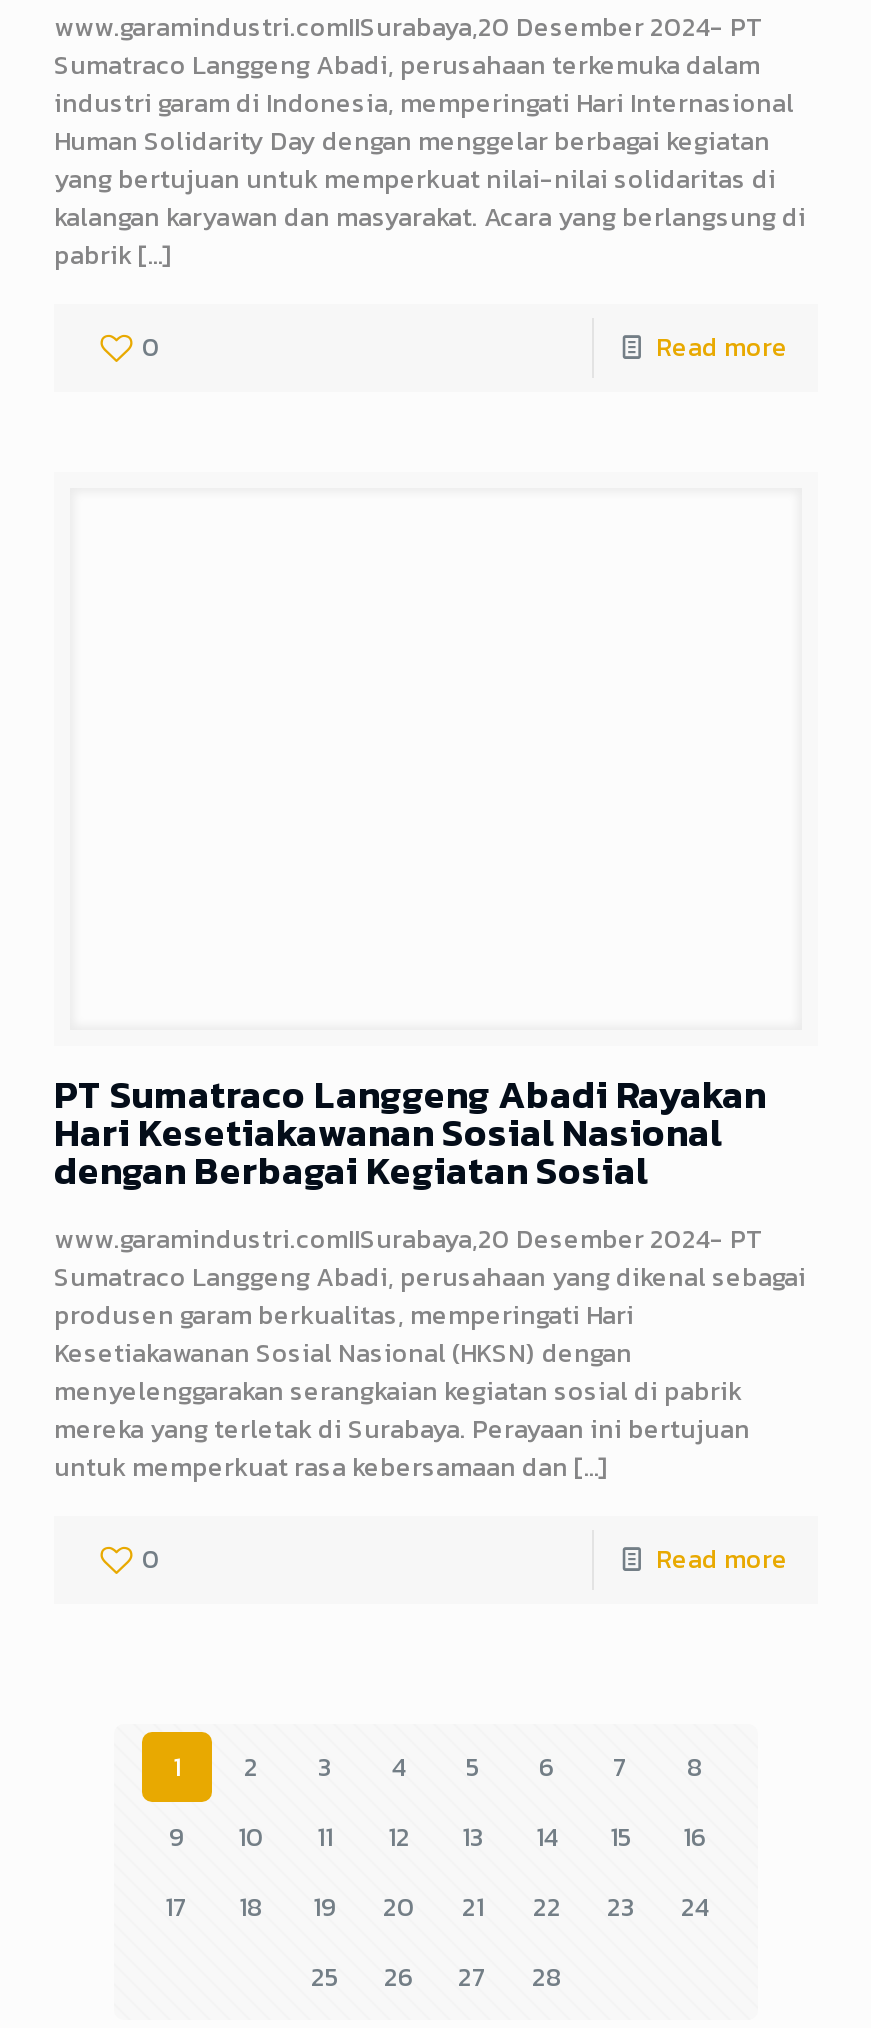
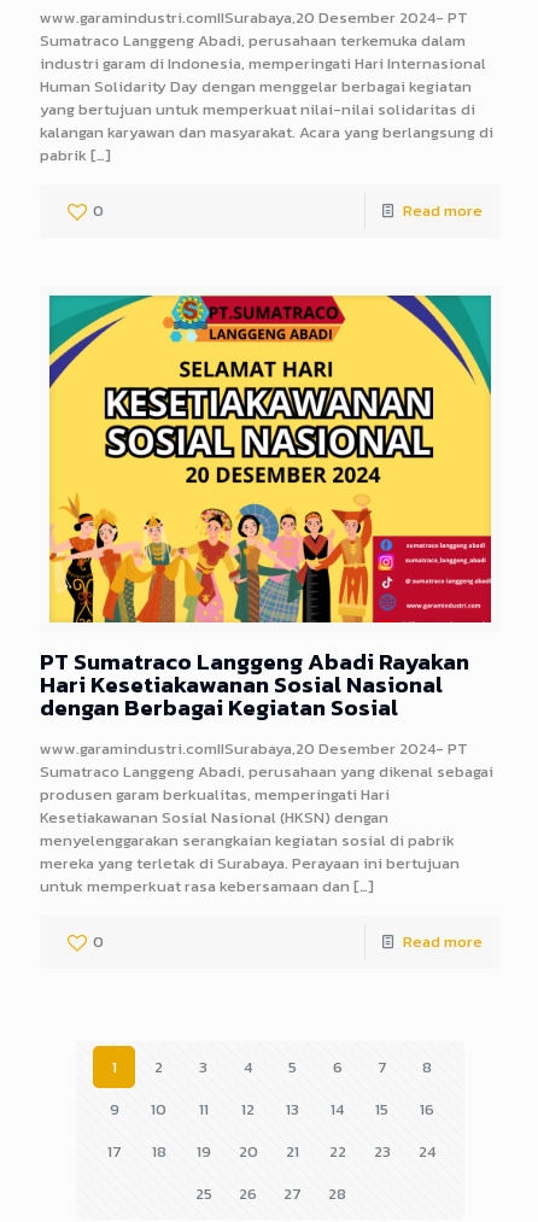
none -> [48,294,492,624] [image]

